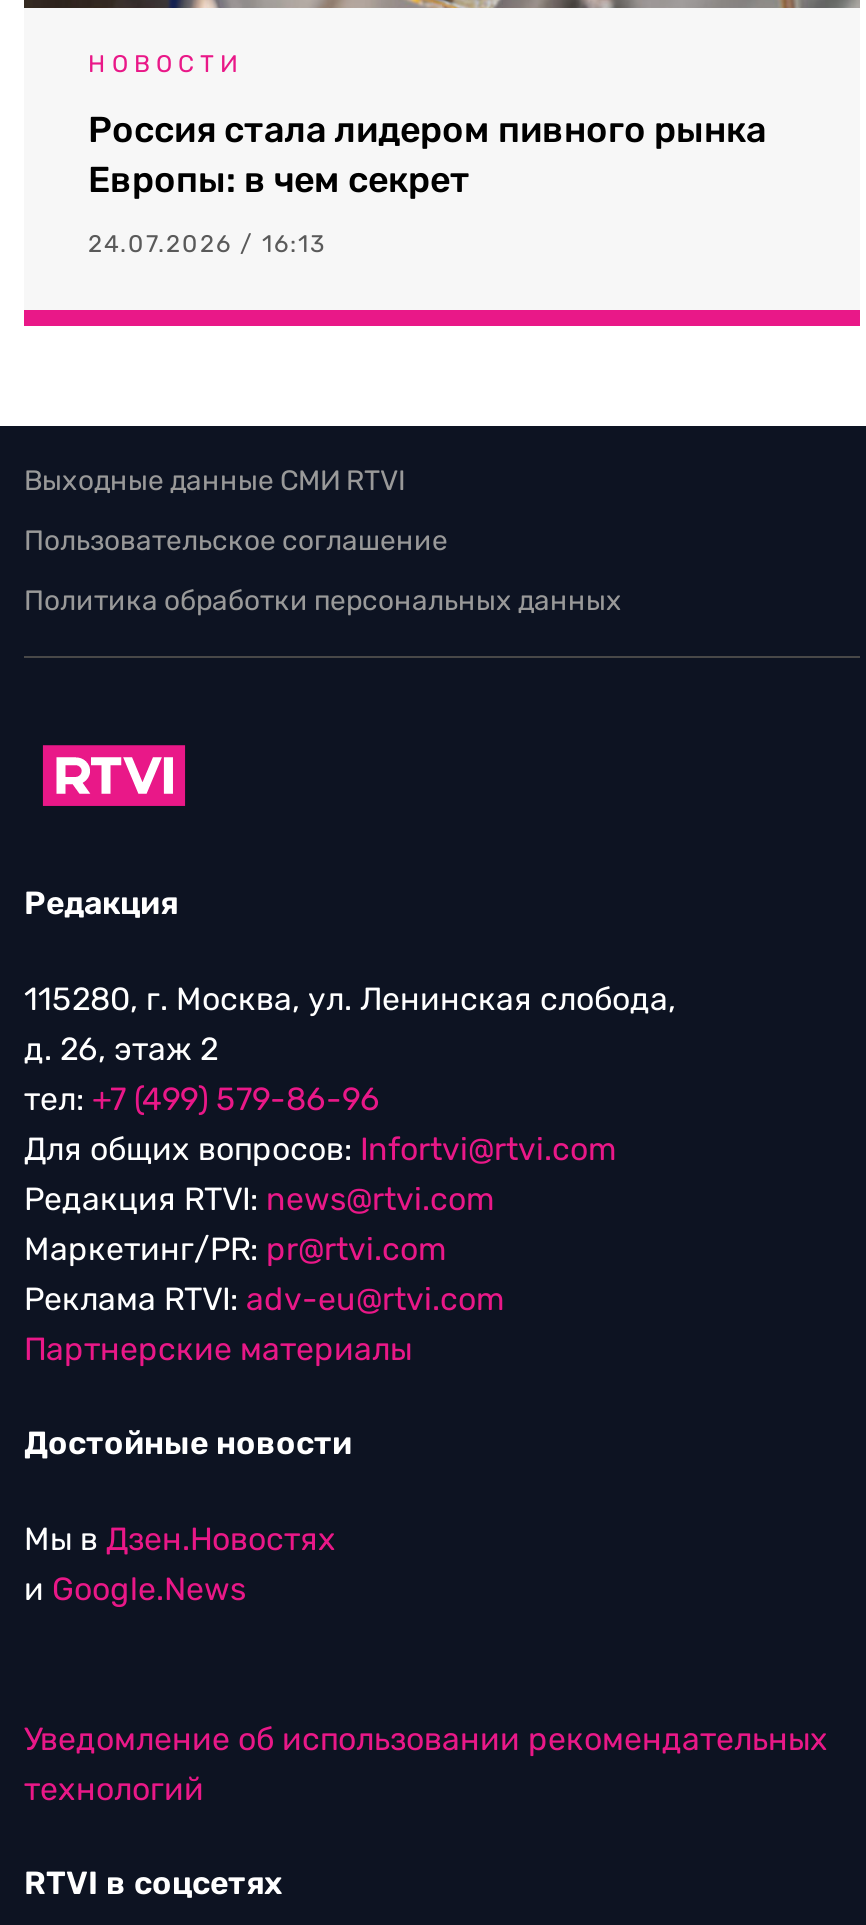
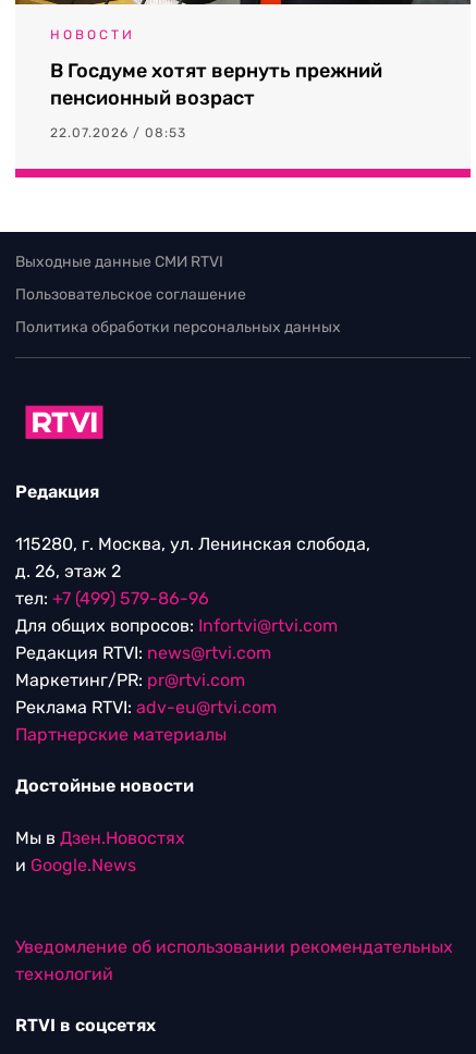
[88,108,766,202] Россия стала лидером пивного рынка | Европы: в чем секрет -> [50,59,382,110] В Госдуме хотят вернуть прежний | пенсионный возраст
[88,230,326,258] 24.07.2026 / 16:13 -> [50,125,186,141] 22.07.2026 / 08:53

